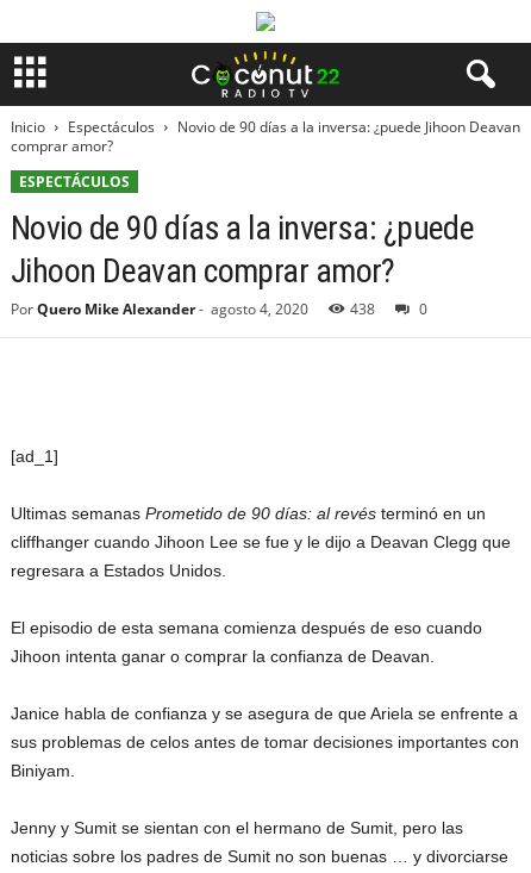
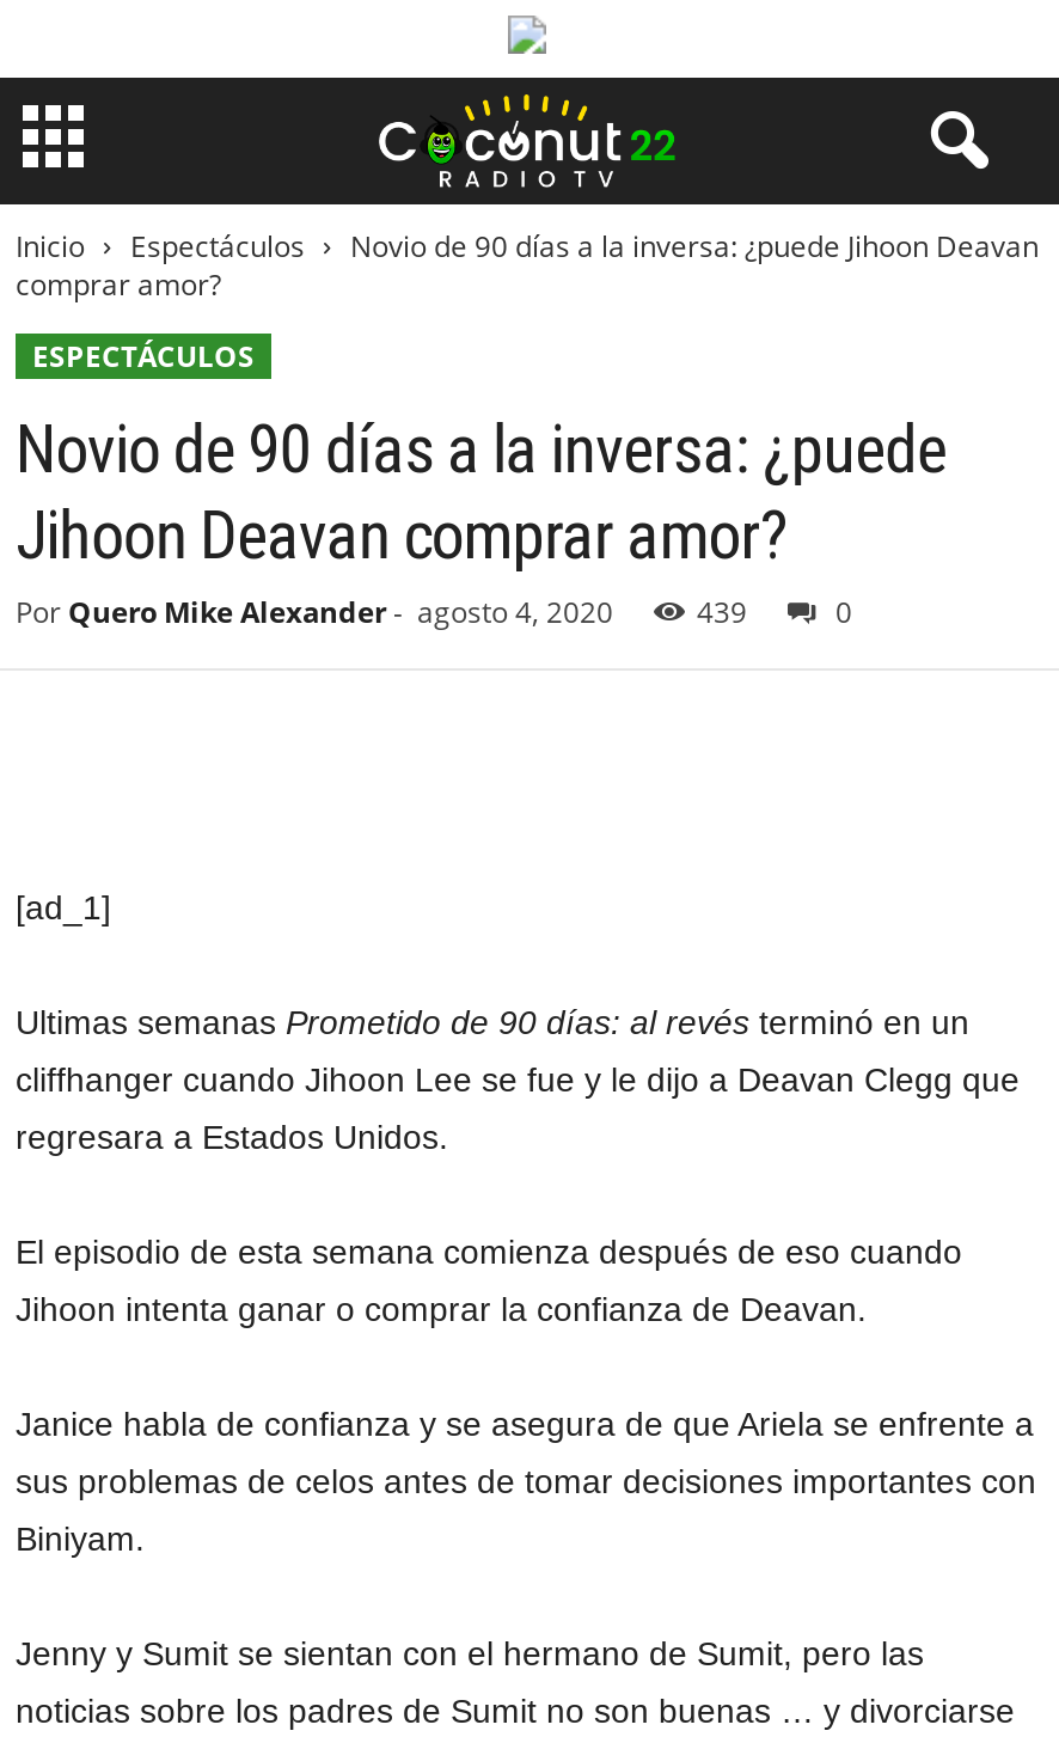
[350,299,375,319] 438 -> [697,592,747,632] 439

